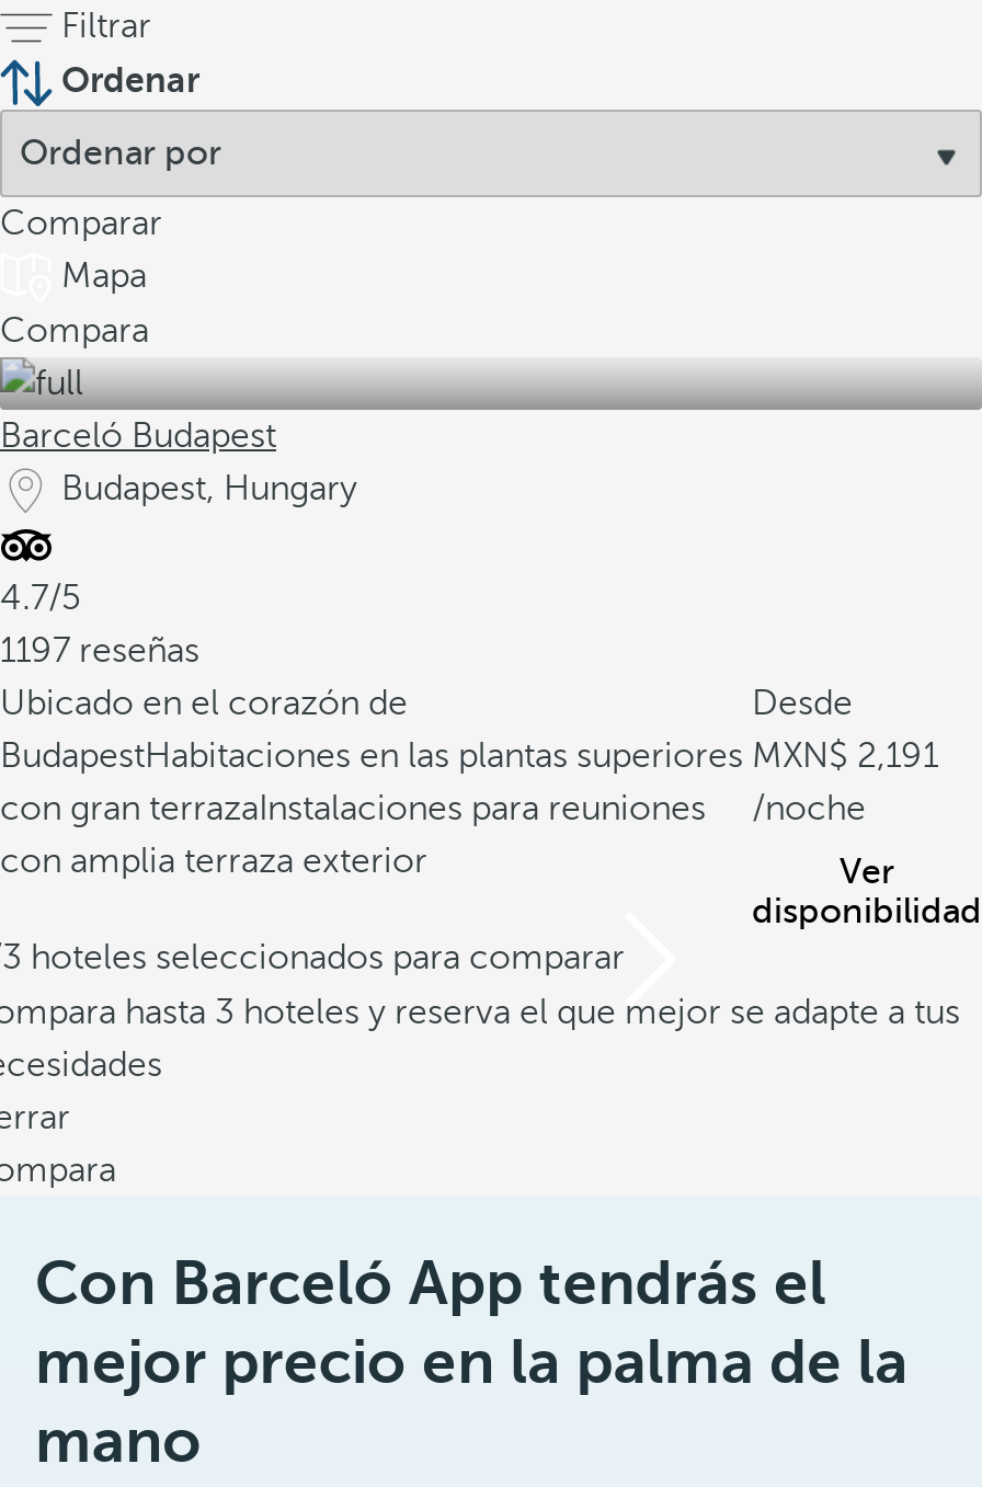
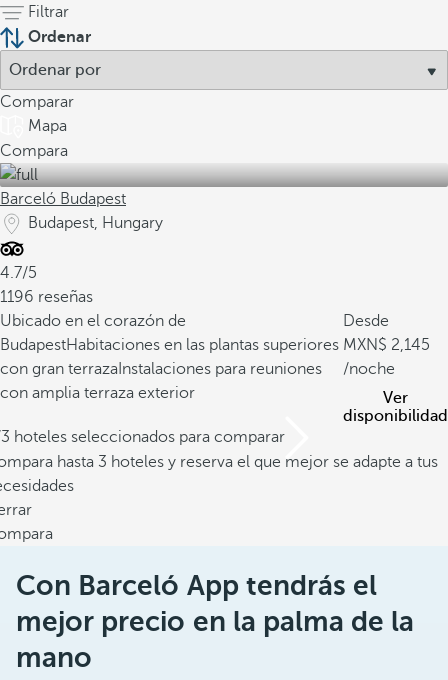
[0,631,199,671] 1197 reseñas -> [0,288,93,306] 1196 reseñas
[857,736,938,776] 2,191 -> [391,336,430,354] 2,145

